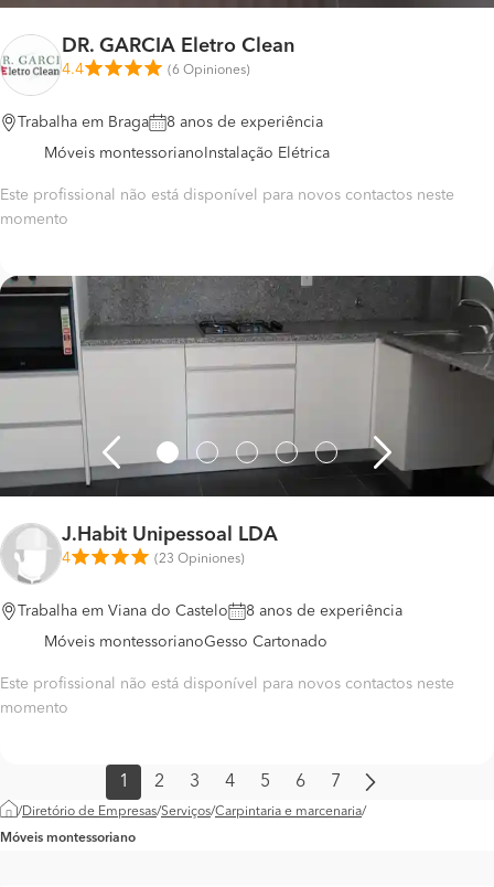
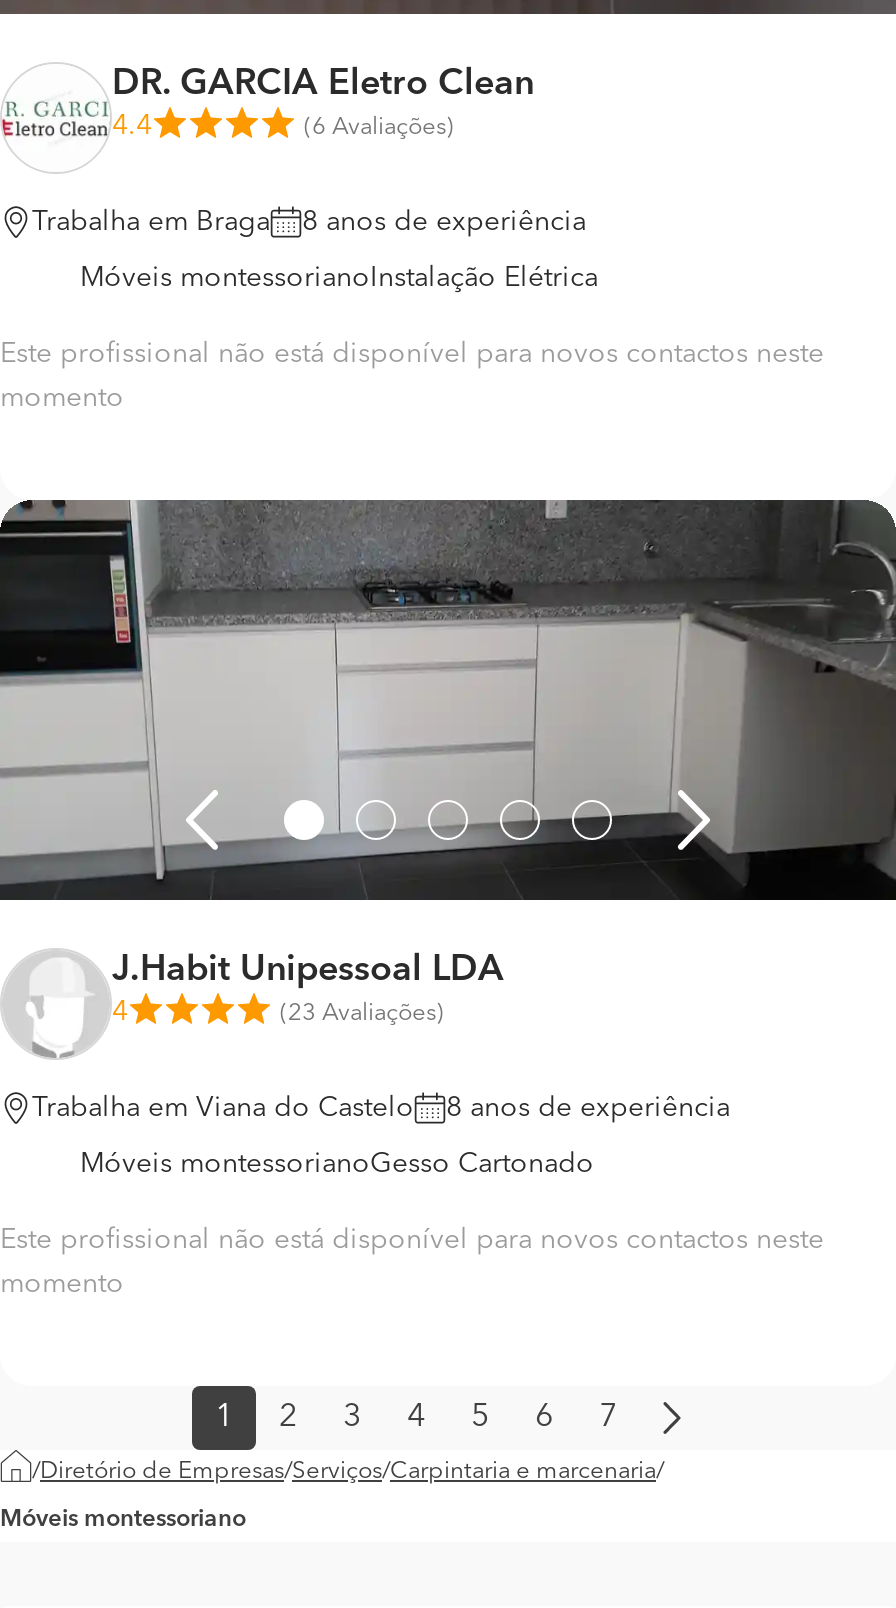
[168,63,250,77] (6 Opiniones) -> [304,115,454,139] (6 Avaliações)
[154,552,245,565] (23 Opiniones) -> [280,1001,444,1025] (23 Avaliações)

